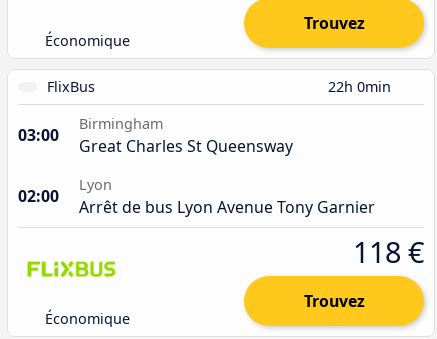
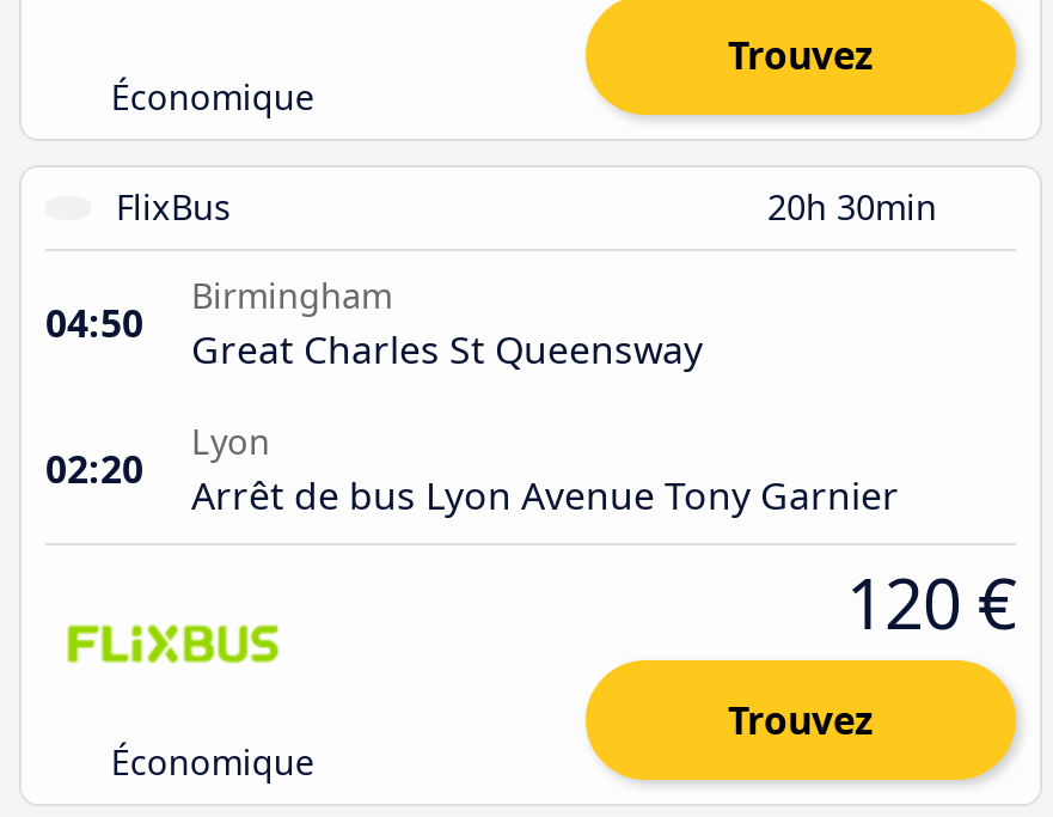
[328,77,395,96] 22h 0min -> [767,184,947,229] 20h 30min
[18,124,293,157] 03:00 Great Charles St Queensway -> [45,296,703,375] 04:50 Great Charles St Queensway
[18,185,375,218] 02:00 Arrêt de bus Lyon Avenue Tony Garnier -> [45,442,899,521] 02:20 Arrêt de bus Lyon Avenue Tony Garnier
[353,232,424,271] 118 € -> [846,555,1016,648] 120 €

